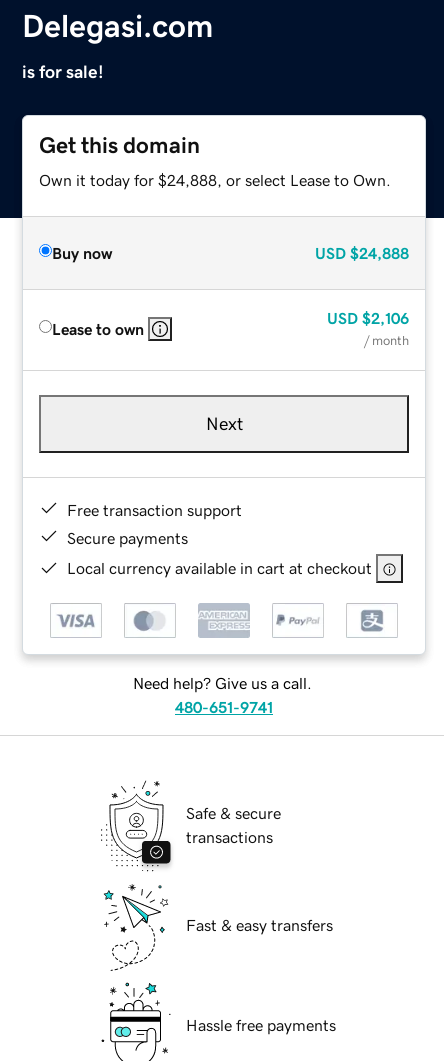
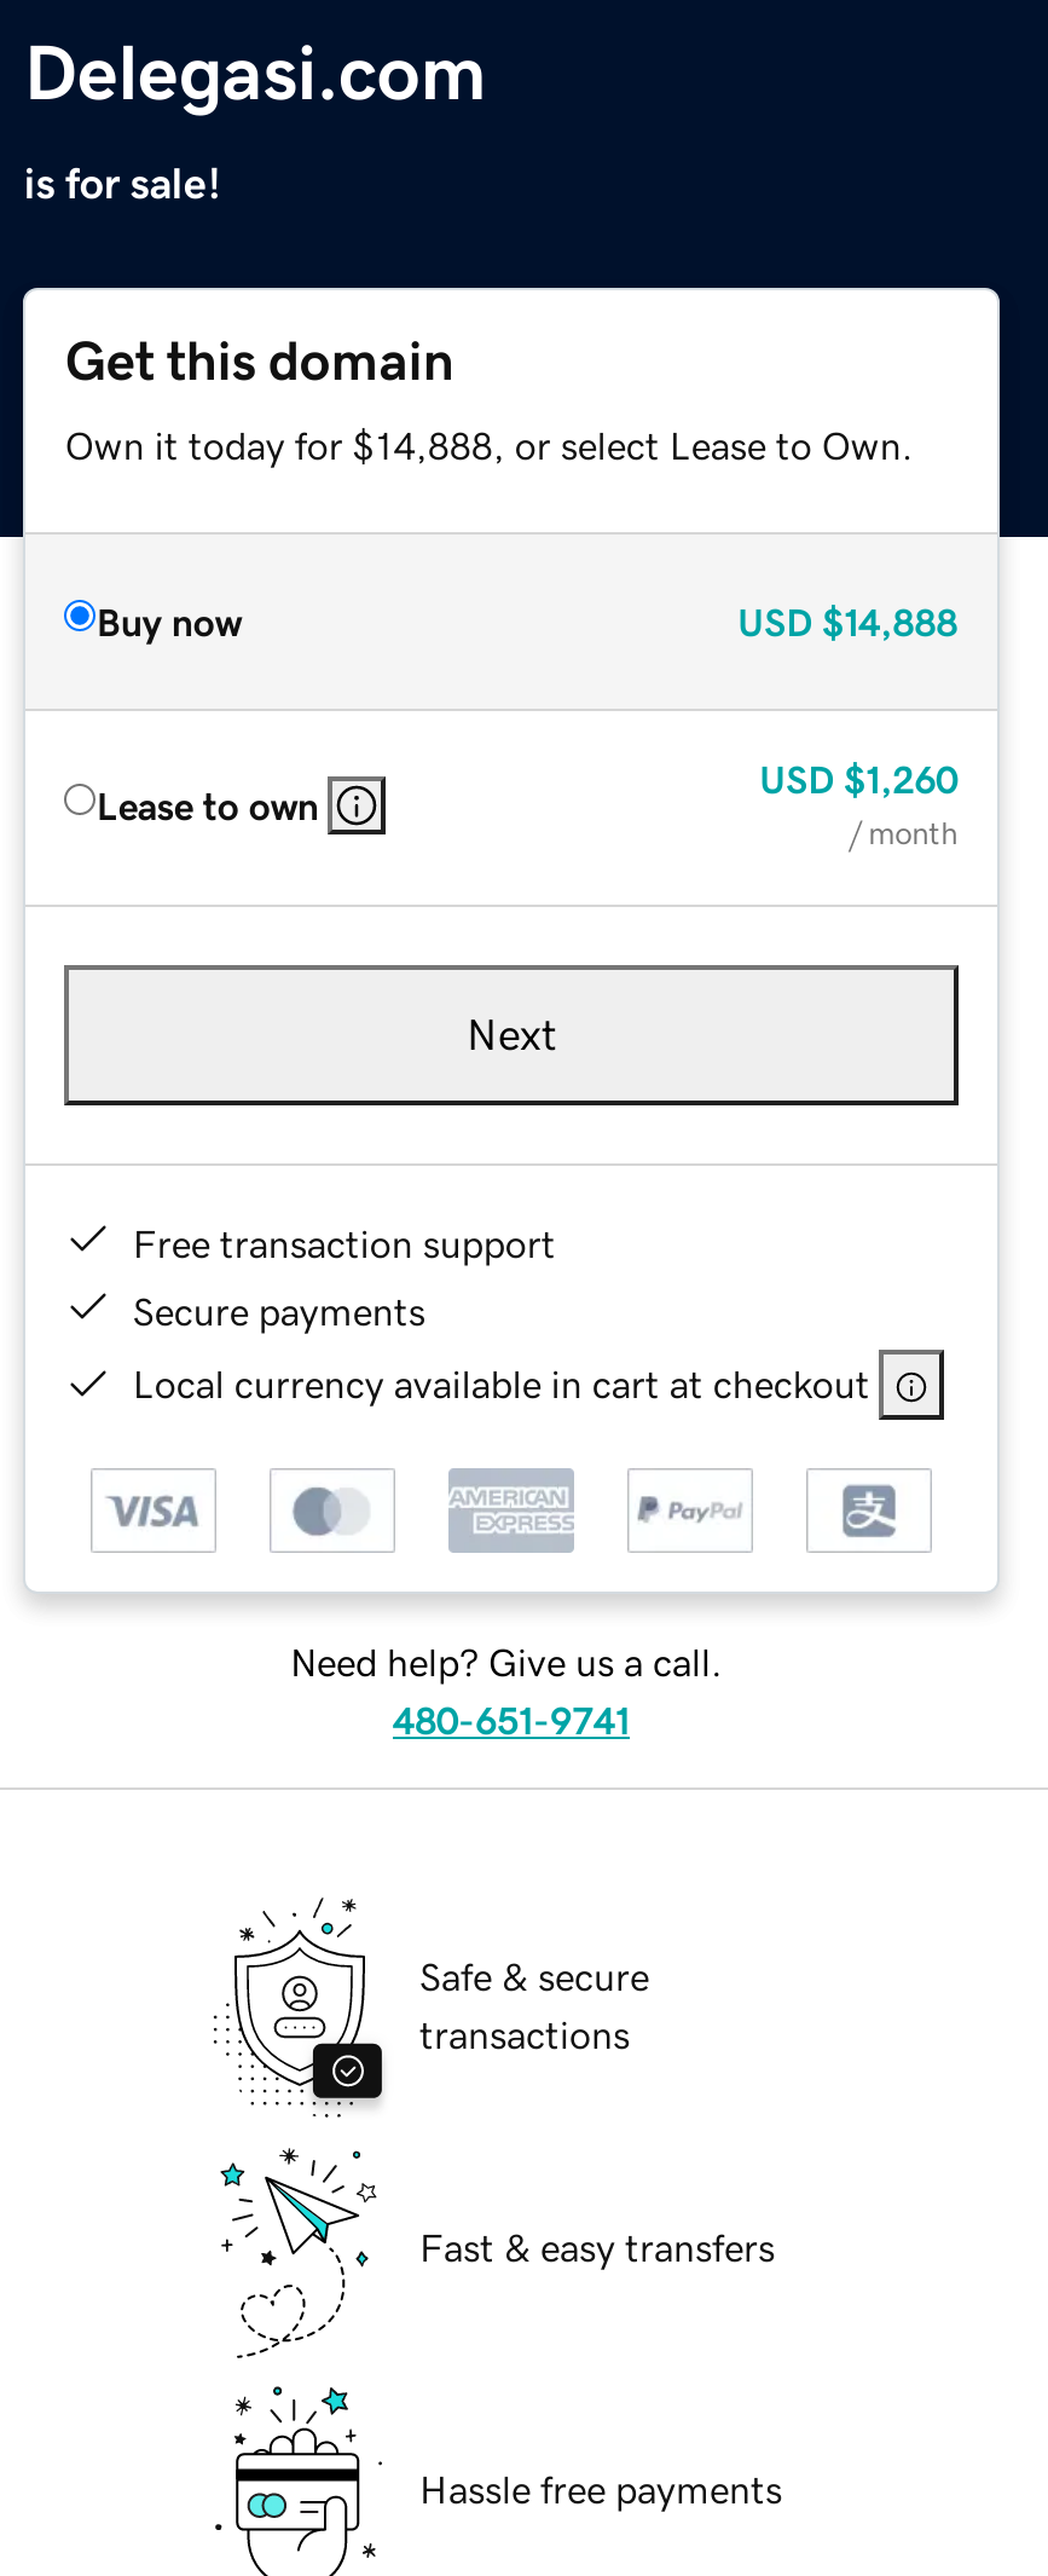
[39,172,391,188] Own it today for $24,888, or select Lease to Own. -> [65,425,914,463] Own it today for $14,888, or select Lease to Own.
[315,245,409,261] USD $24,888 -> [738,601,958,640] USD $14,888
[327,310,409,326] USD $2,106 -> [759,759,958,797] USD $1,260

